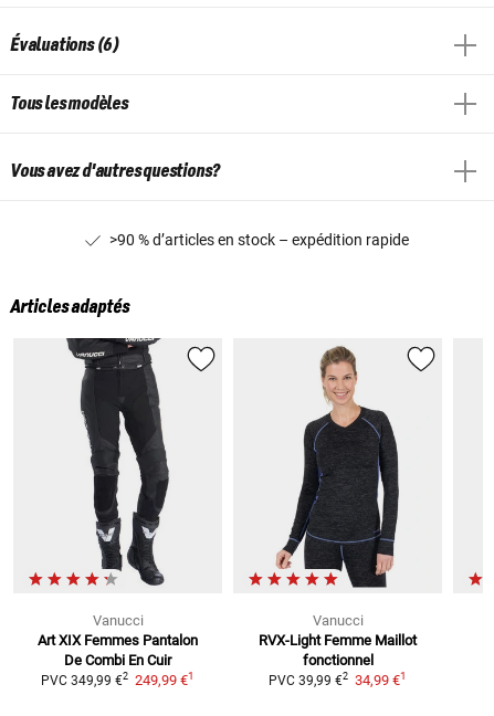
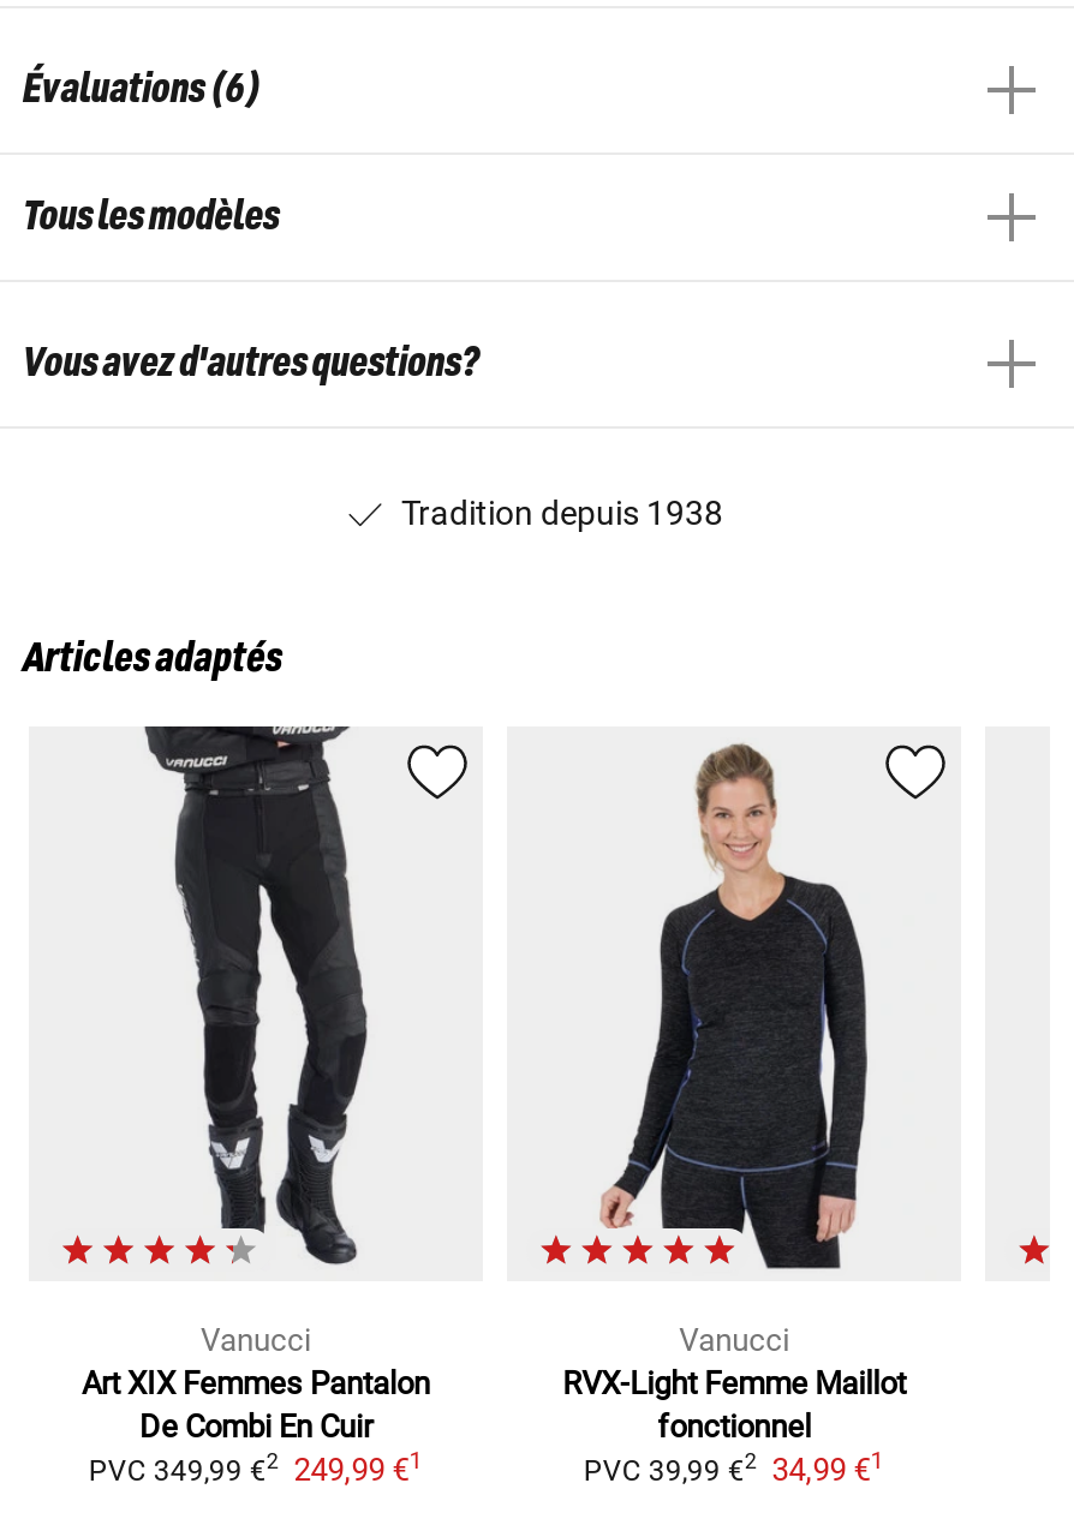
[109,231,408,248] >90 % d’articles en stock – expédition rapide -> [401,493,723,531] Tradition depuis 1938

